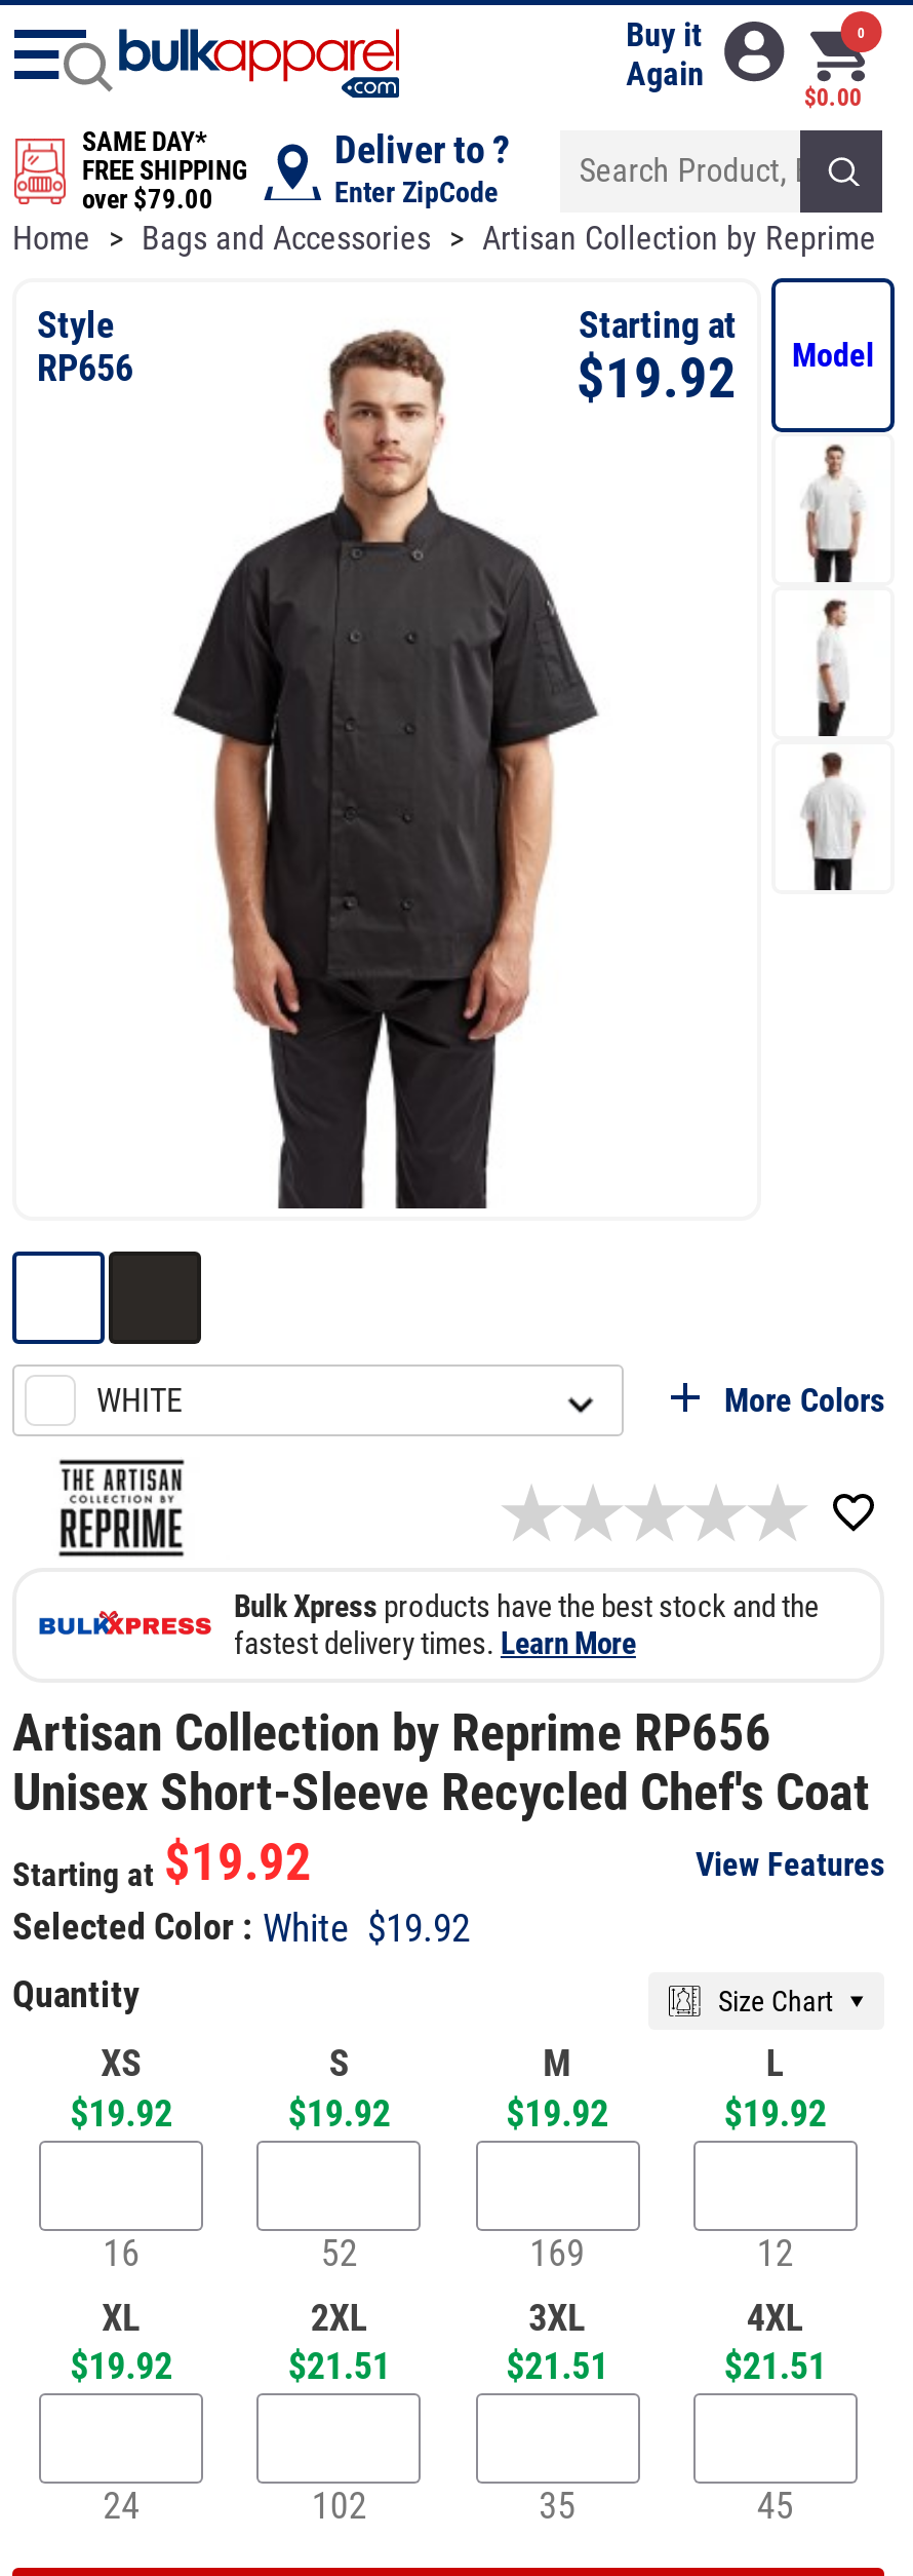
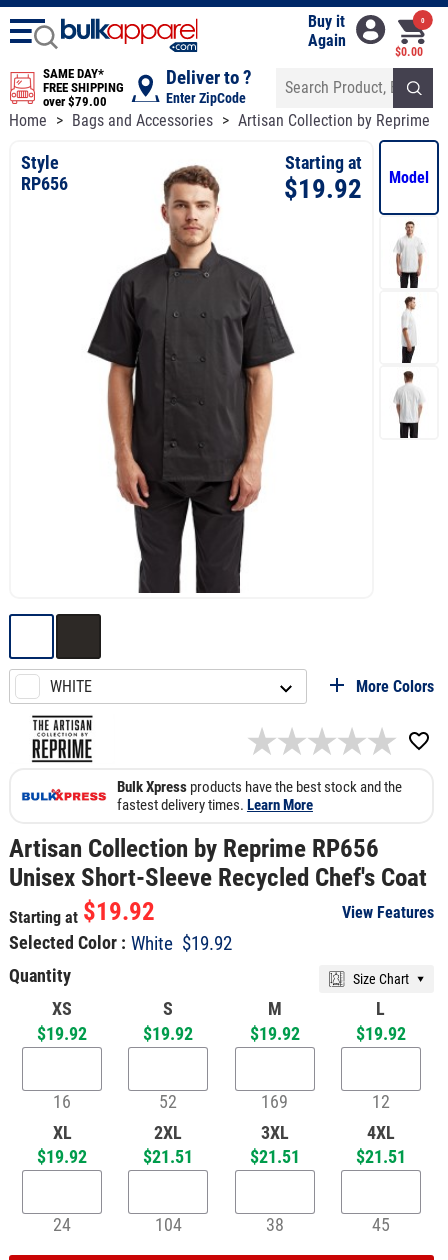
[311,2483,367,2527] 102 -> [155,1214,182,1235] 104
[539,2483,576,2527] 35 -> [266,1214,284,1235] 38

